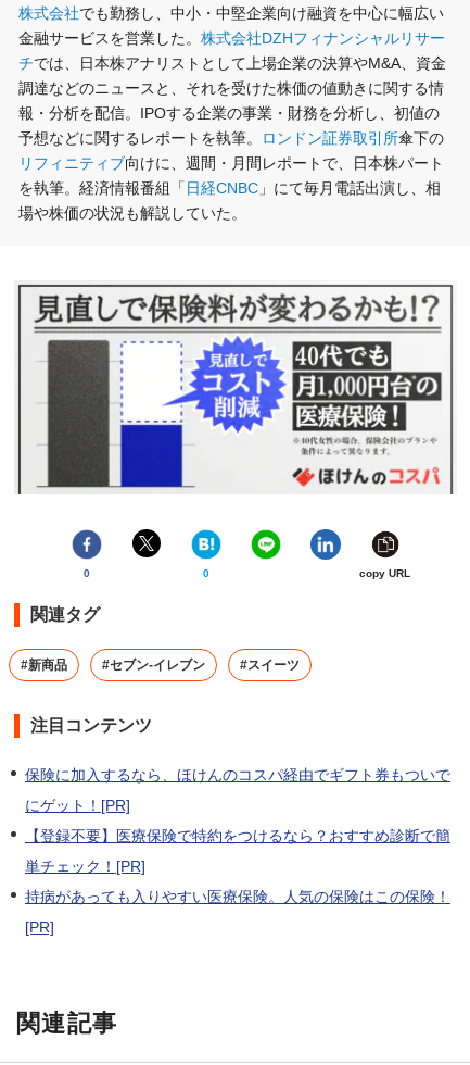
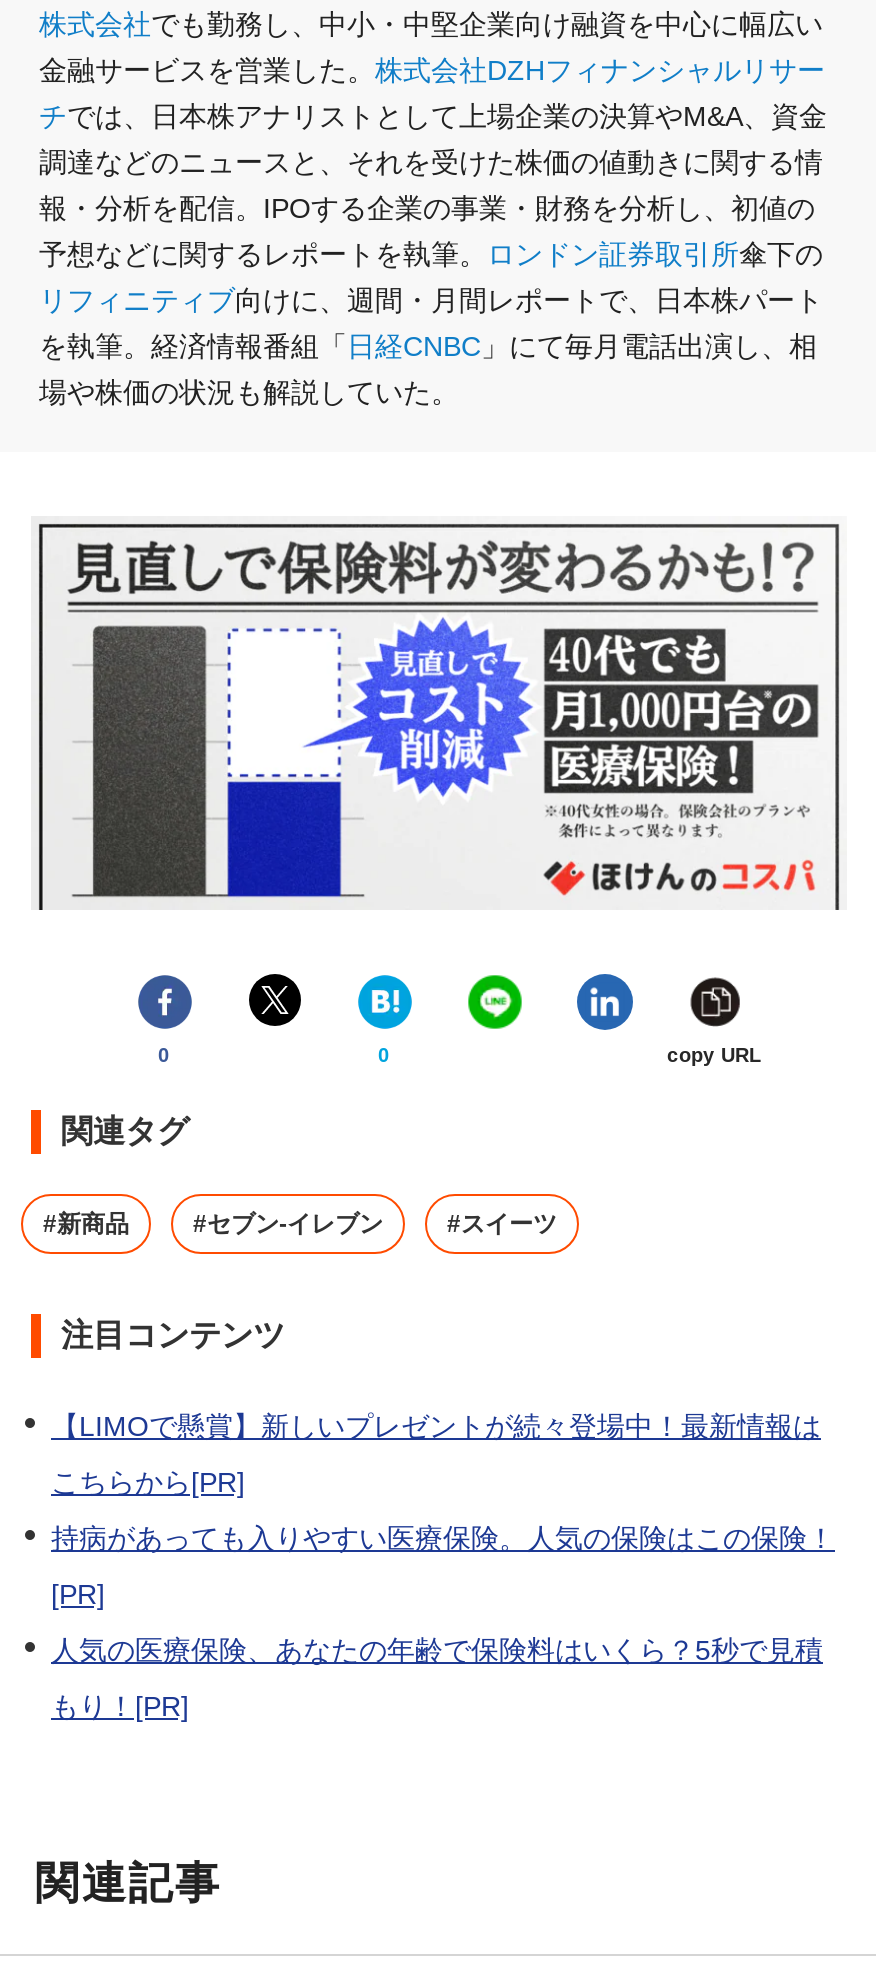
[25,766,450,875] 保険に加入するなら、ほけんのコスパ経由でギフト券もついで | にゲット！[PR] | 【登録不要】医療保険で特約をつけるなら？おすすめ診断で簡 | 単チェック！[PR] -> [51,1410,821,1498] 【LIMOで懸賞】新しいプレゼントが続々登場中！最新情報は | こちらから[PR]
moved [25,888,450,936] -> [51,1522,835,1610]: 持病があっても入りやすい医療保険。人気の保険はこの保険！ | [PR]
none -> [51,1634,823,1722] 人気の医療保険、あなたの年齢で保険料はいくら？5秒で見積 | もり！[PR]

